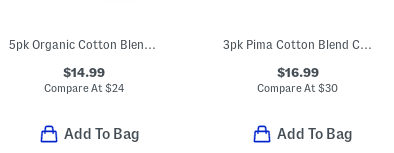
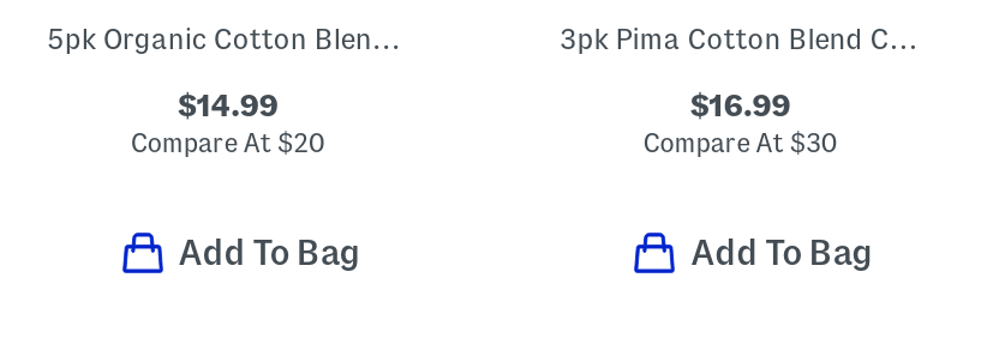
[44,82,124,94] Compare At $24 -> [130,130,325,158] Compare At $20

